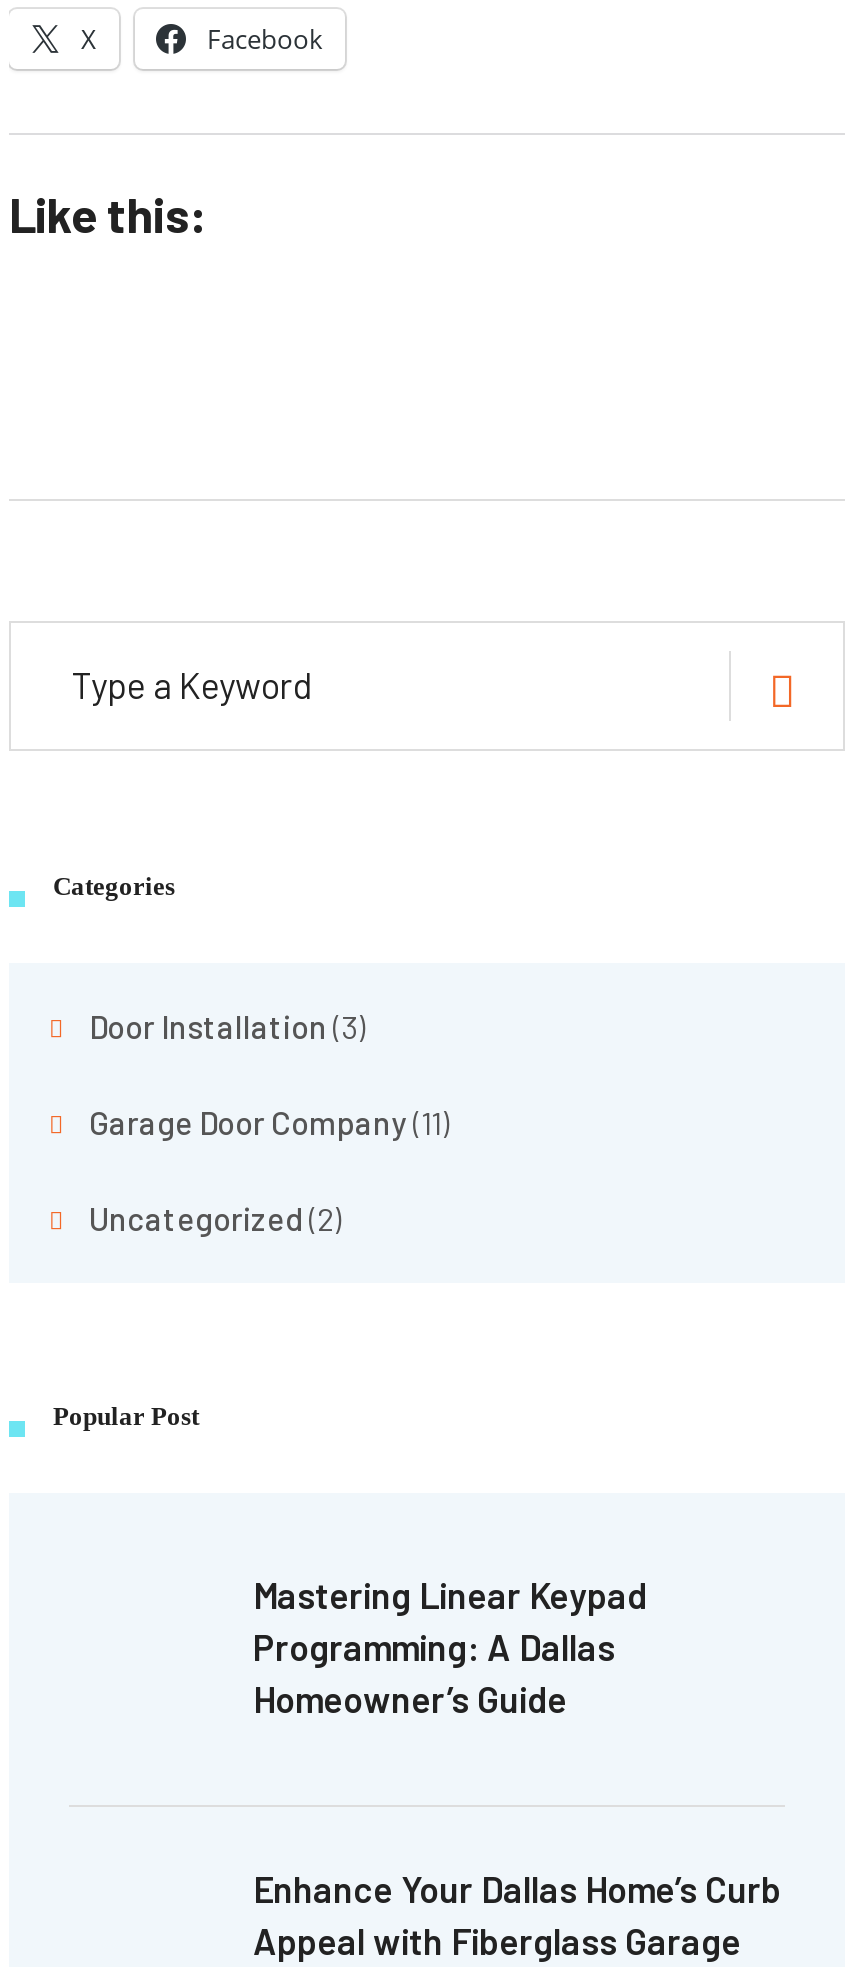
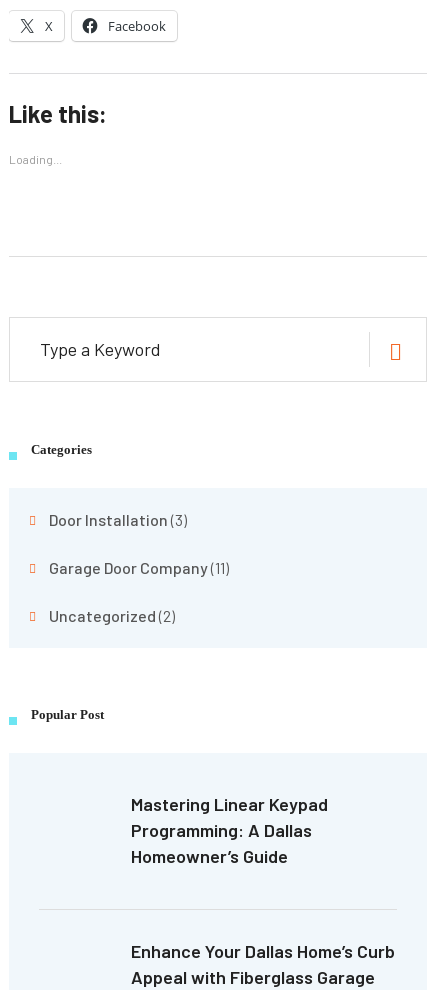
none -> [9,152,62,166] Loading...

